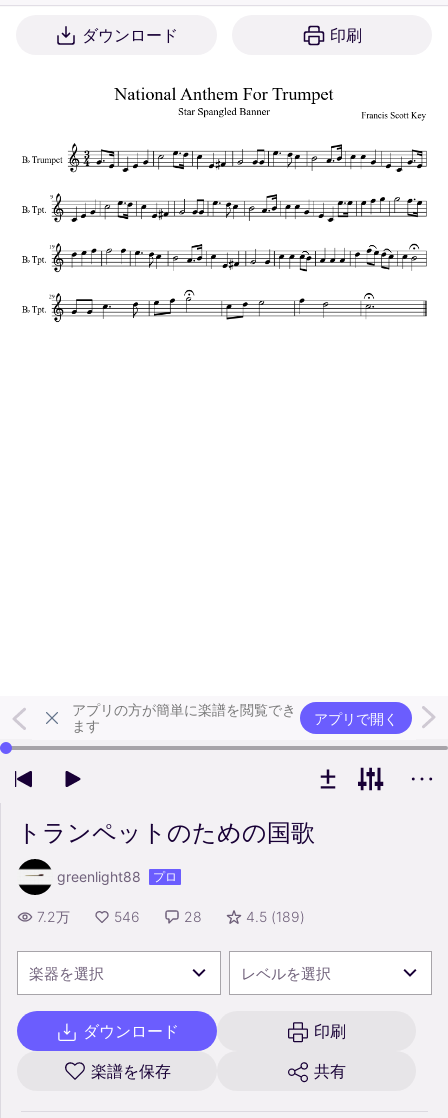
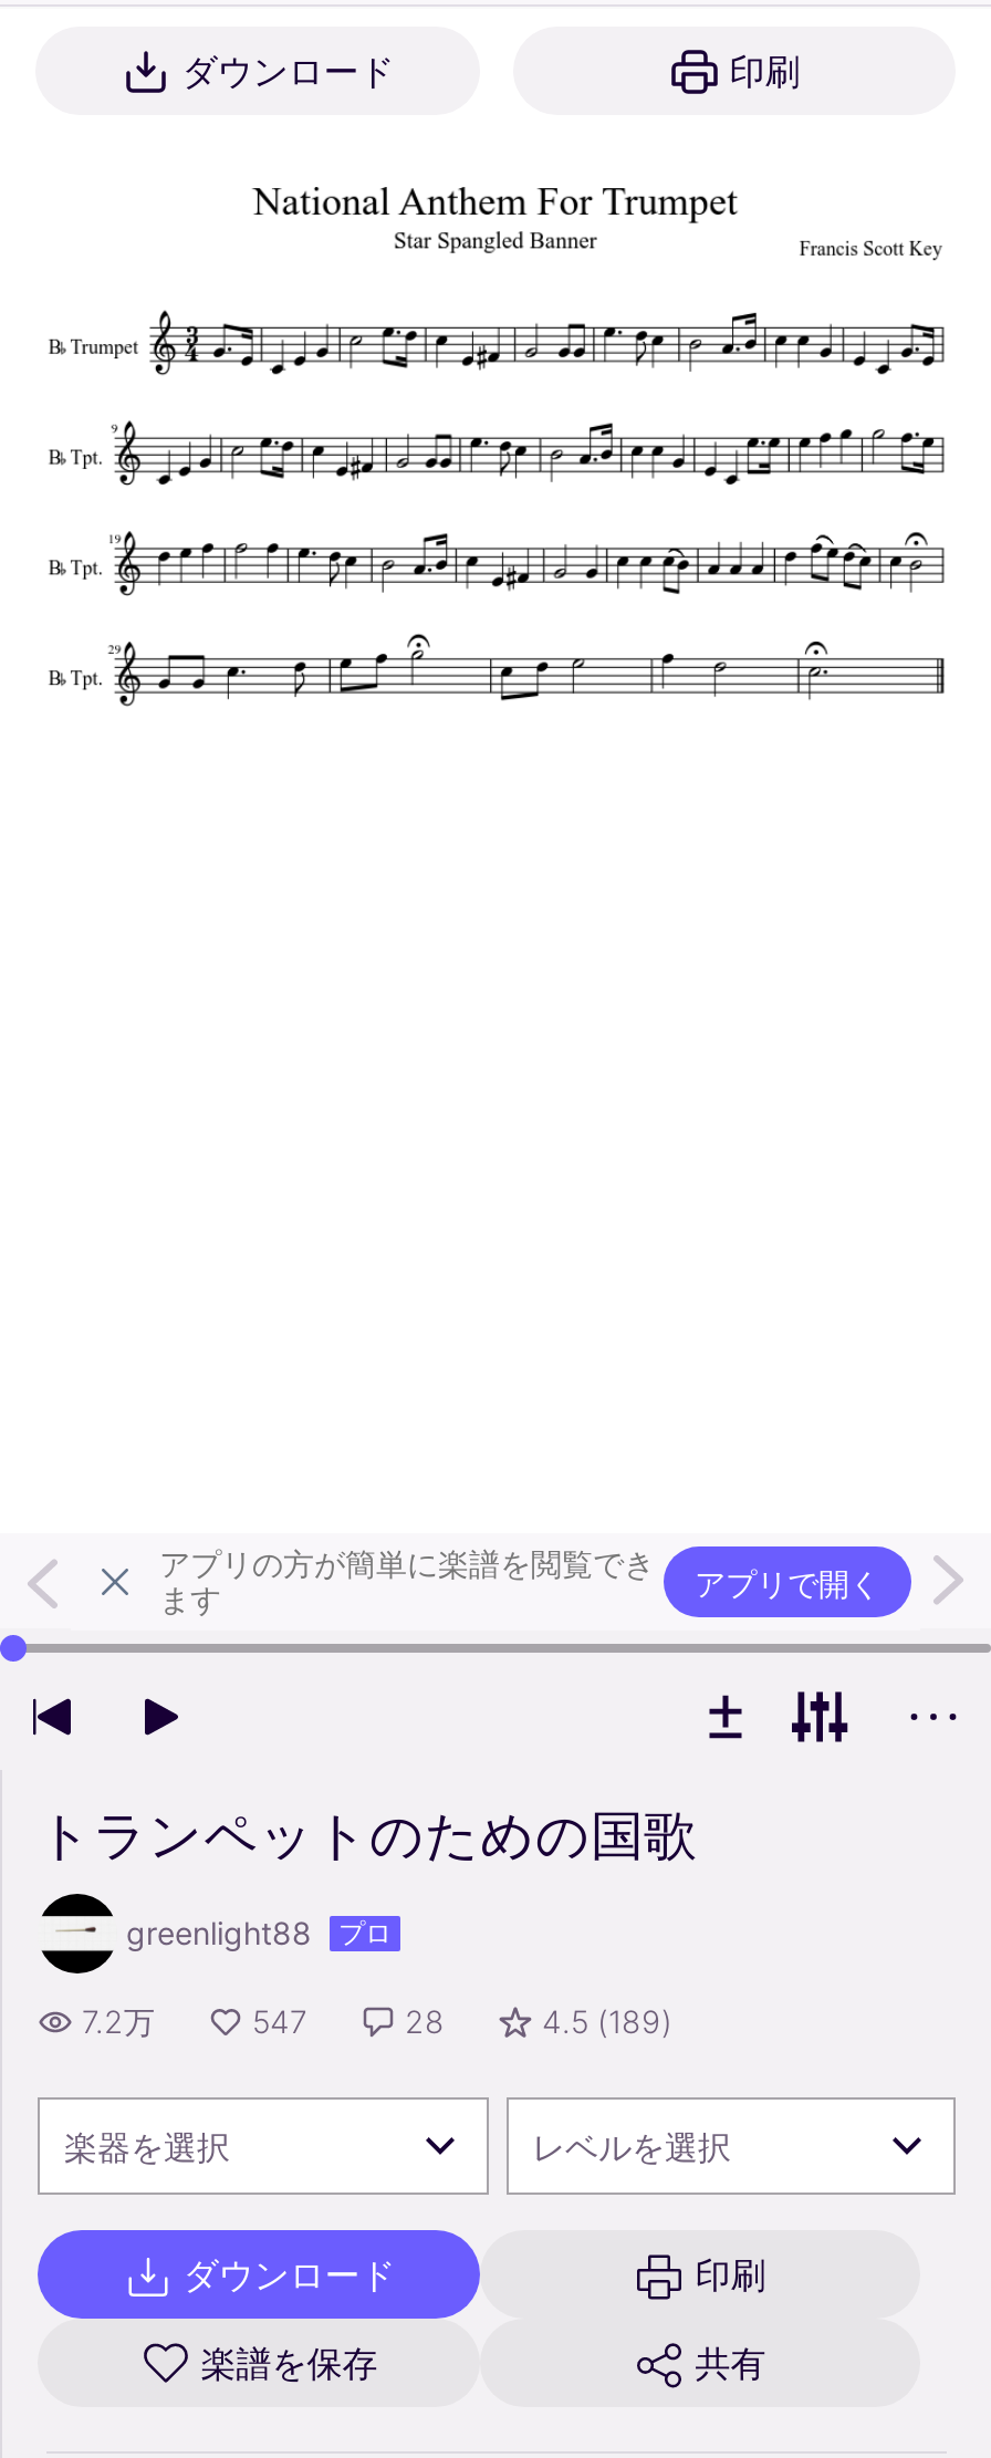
[114,908,140,925] 546 -> [252,2002,307,2039] 547

